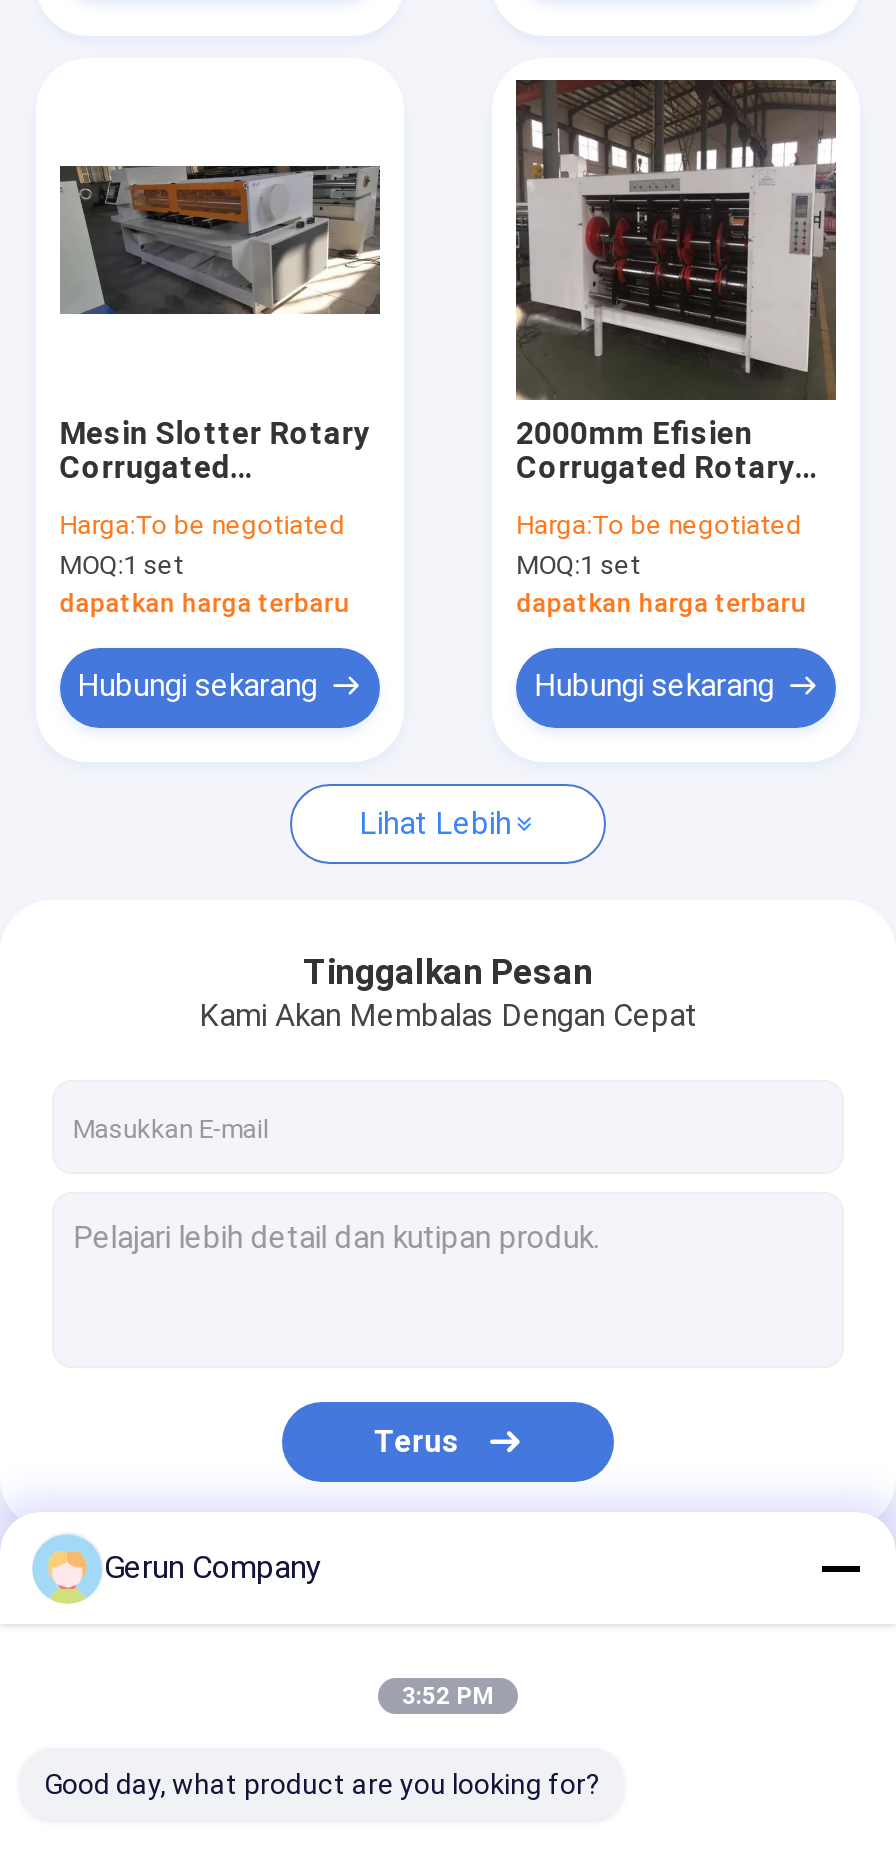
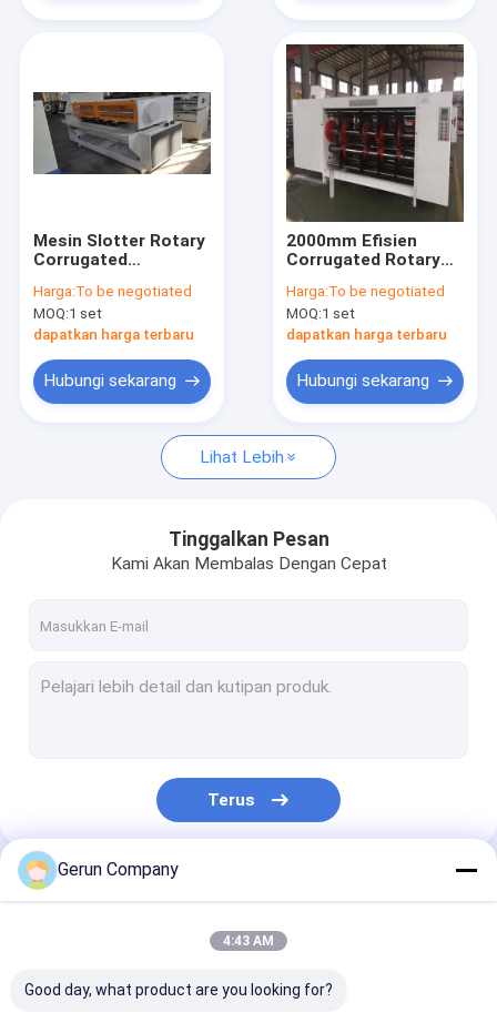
[402,1682,494,1710] 3:52 PM -> [223,933,274,949] 4:43 AM

